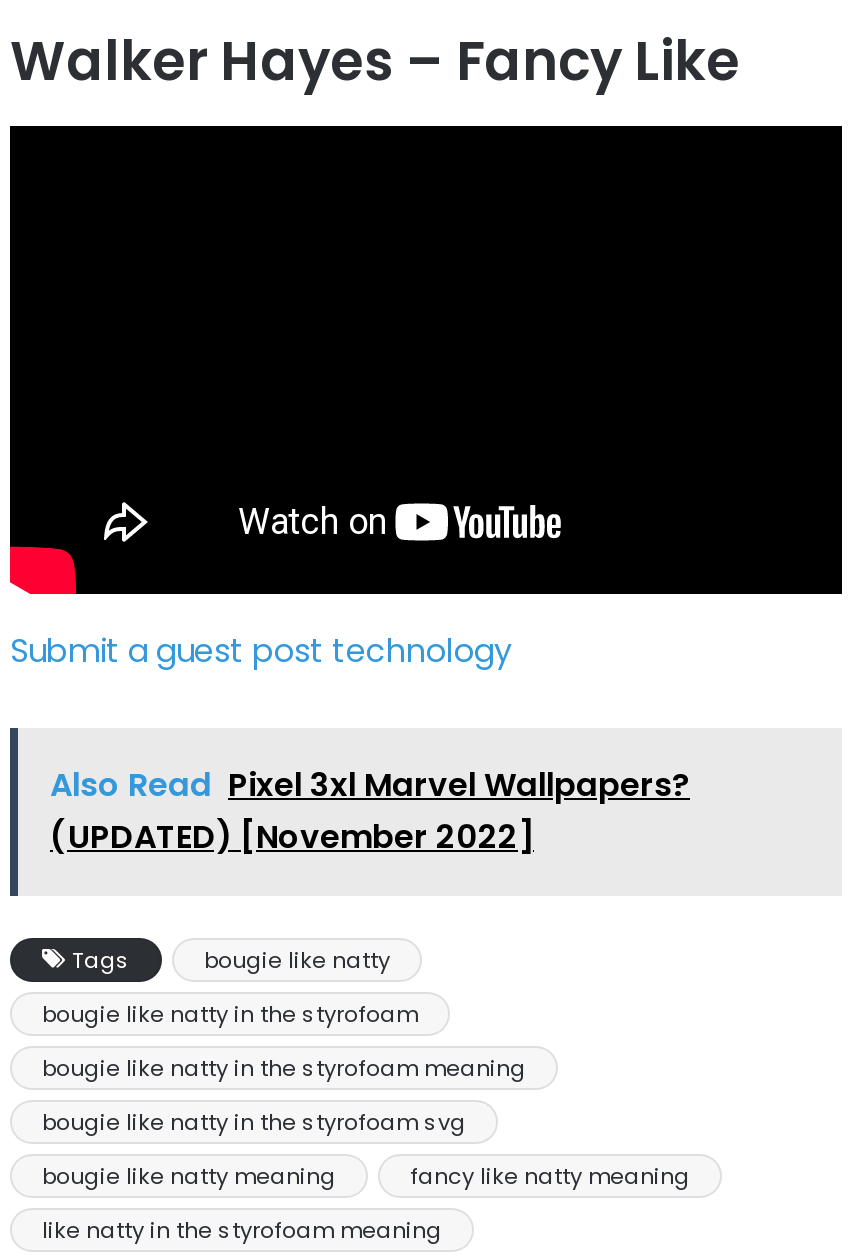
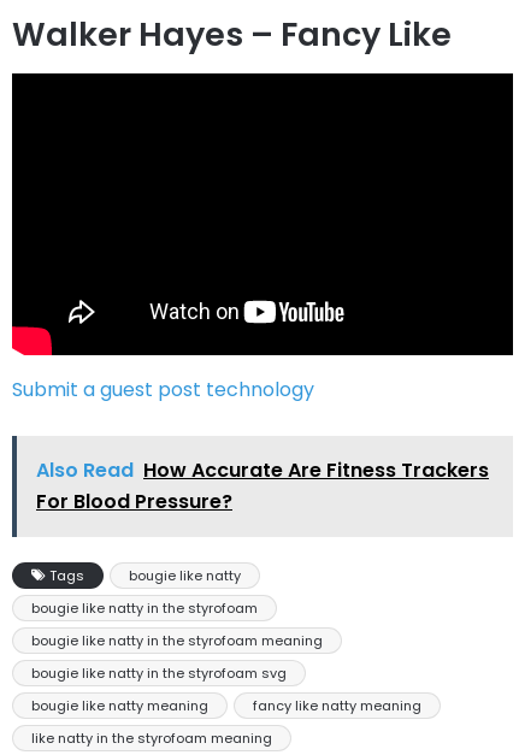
[50,761,690,859] Also Read Pixel 3xl Marvel Wallpapers? | (UPDATED) [November 2022] -> [36,456,489,515] Also Read How Accurate Are Fitness Trackers | For Blood Pressure?

